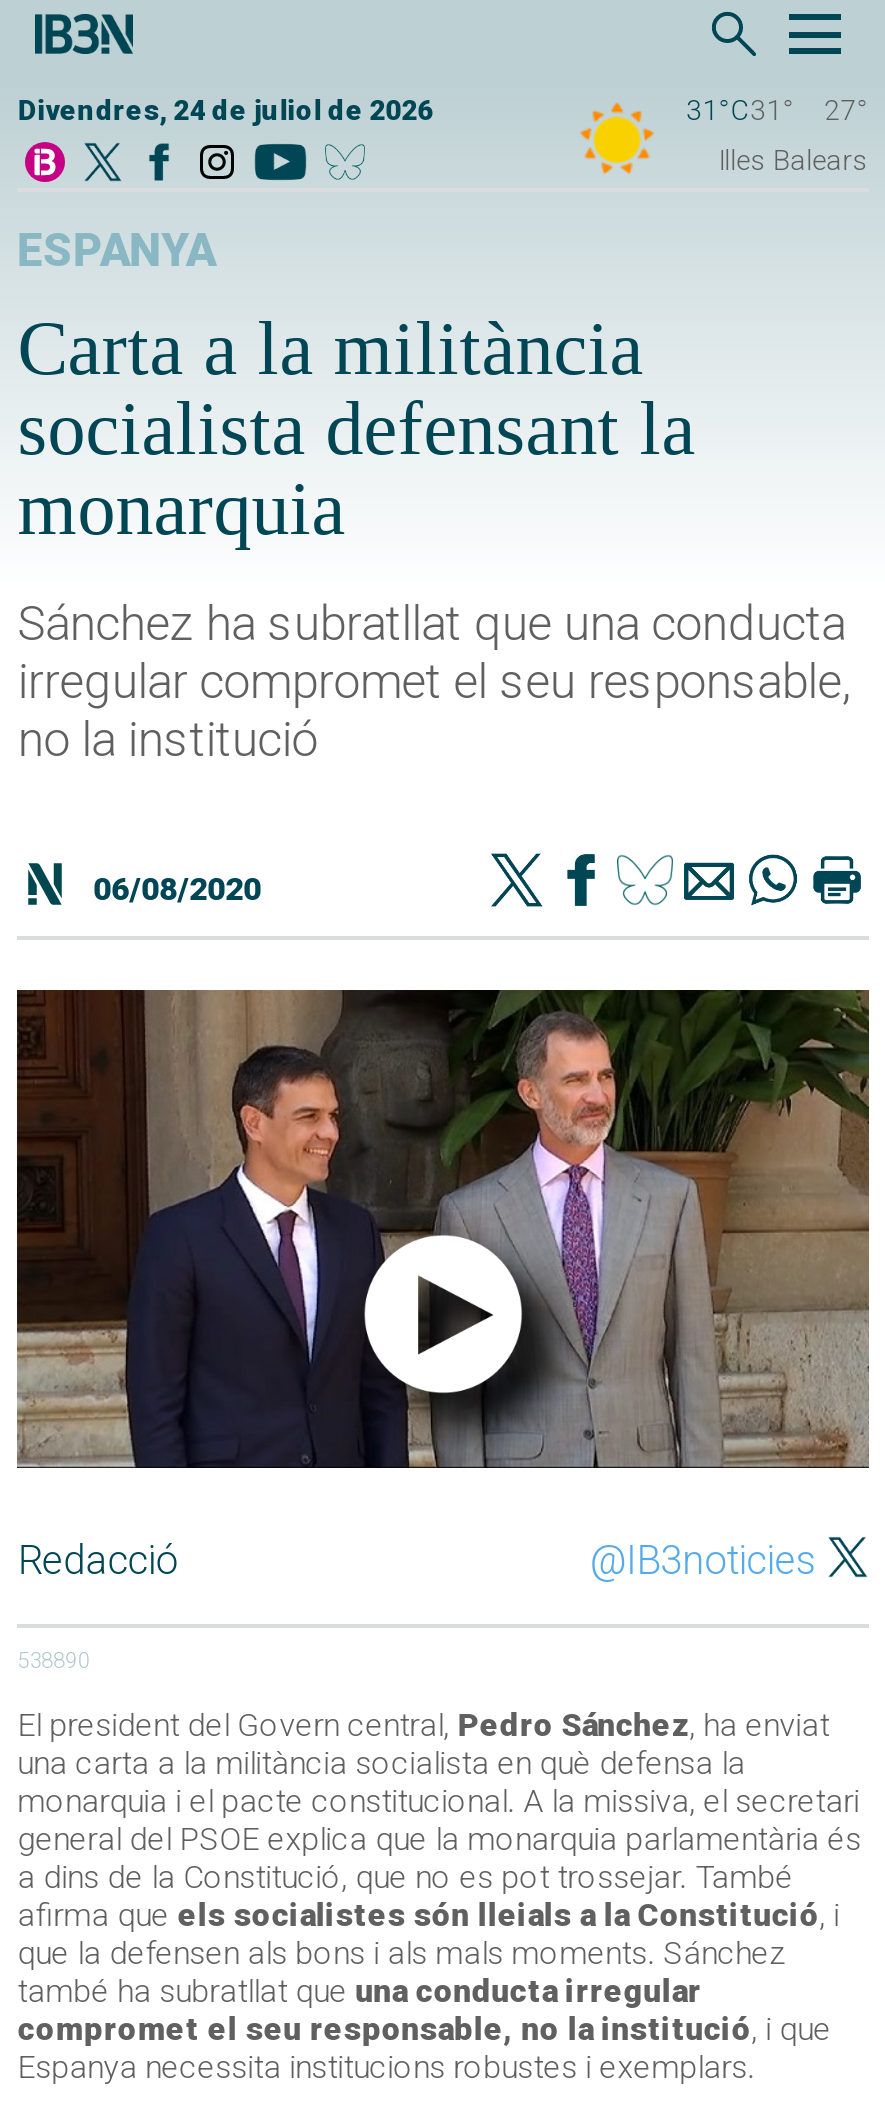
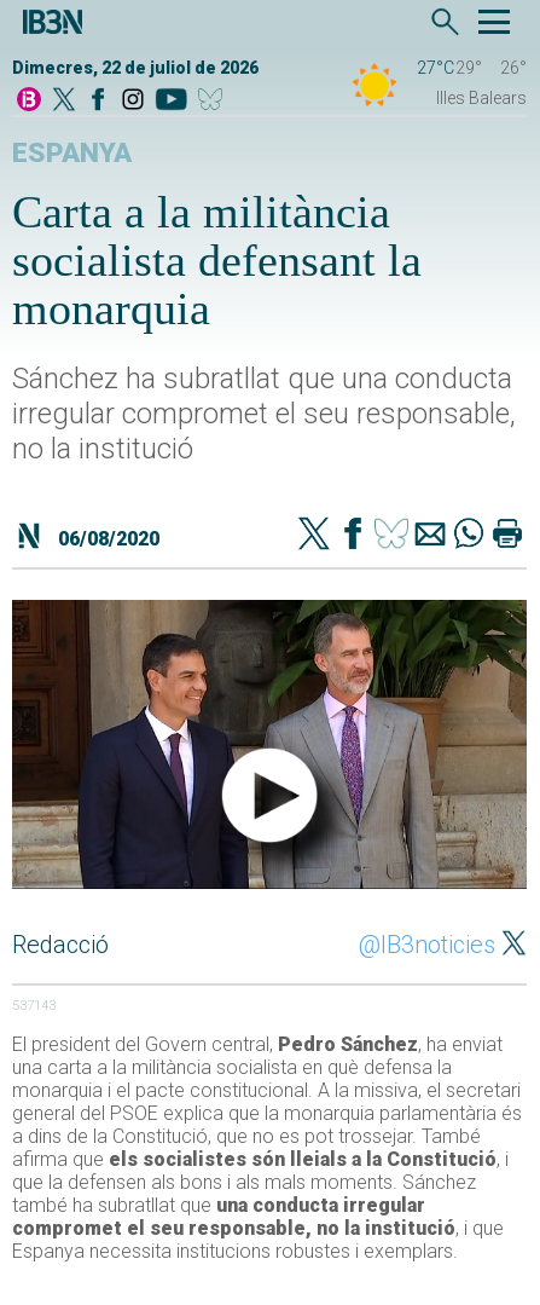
[17,94,869,126] Divendres, 24 de juliol de 2026 | 31°C31° | 27° -> [12,58,526,78] Dimecres, 22 de juliol de 2026 | 27°C29° | 26°
[17,1649,89,1675] 538890 -> [12,998,56,1014] 537143

